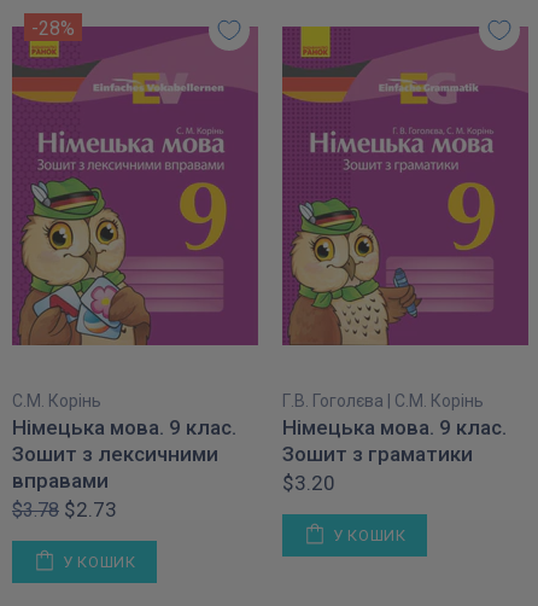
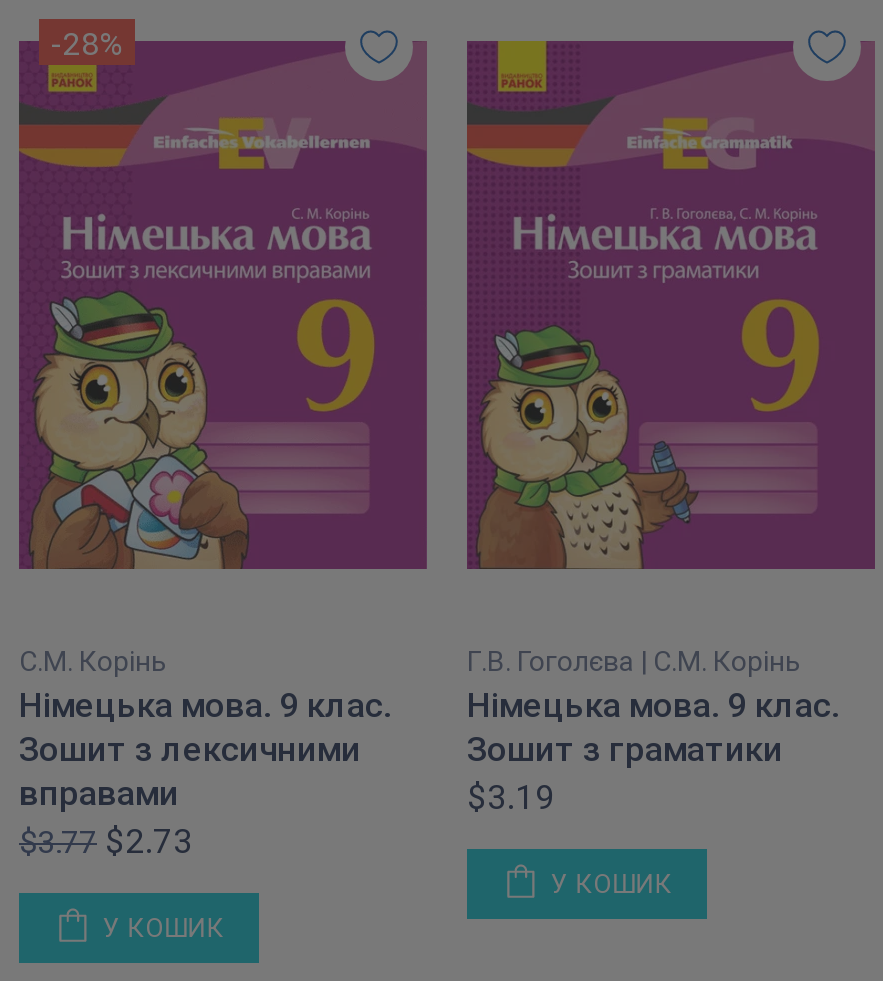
[282,471,335,495] $3.20 -> [467,777,555,817] $3.19
[12,497,117,521] $3.78 $2.73 -> [19,821,193,861] $3.77 $2.73

